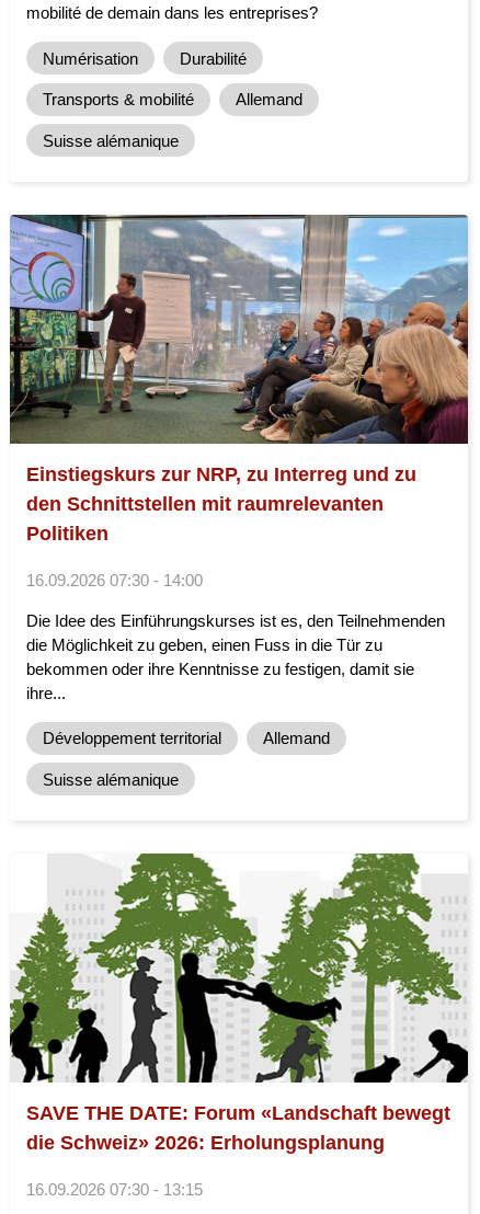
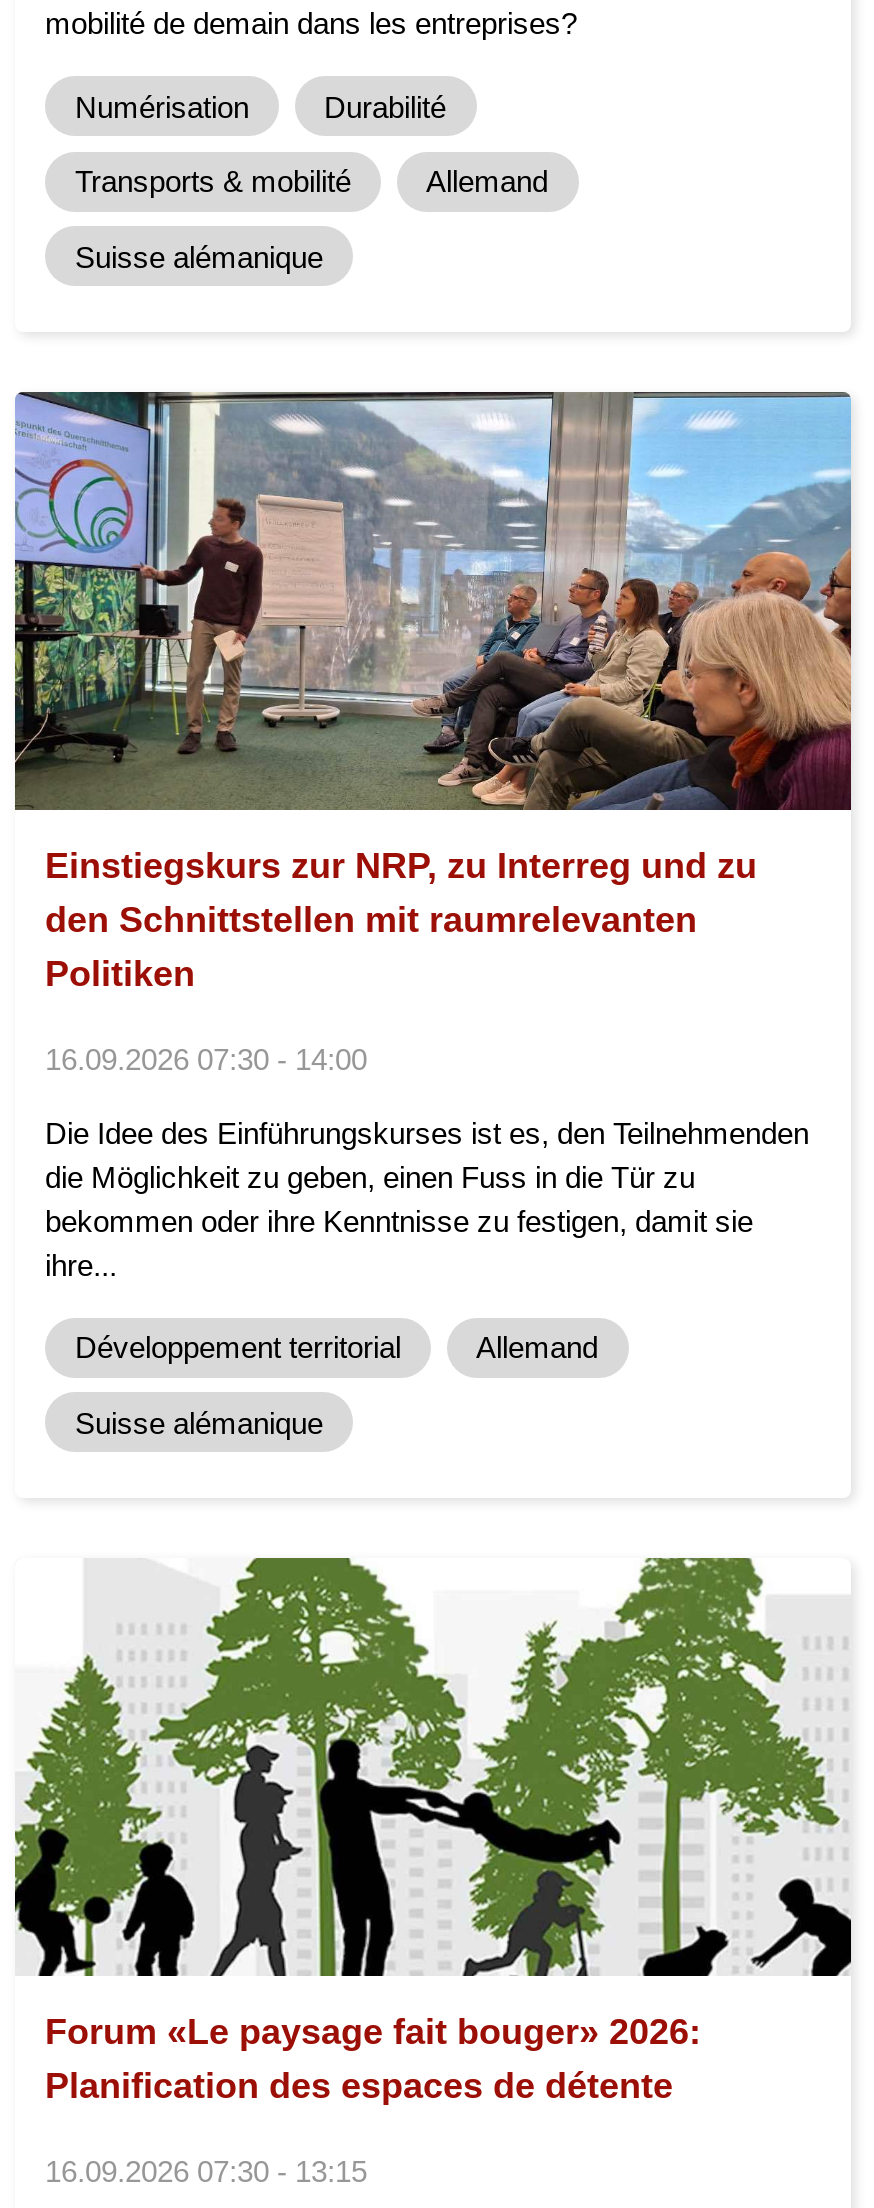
[26,1102,450,1154] SAVE THE DATE: Forum «Landschaft bewegt | die Schweiz» 2026: Erholungsplanung -> [45,2012,701,2106] Forum «Le paysage fait bouger» 2026: | Planification des espaces de détente

